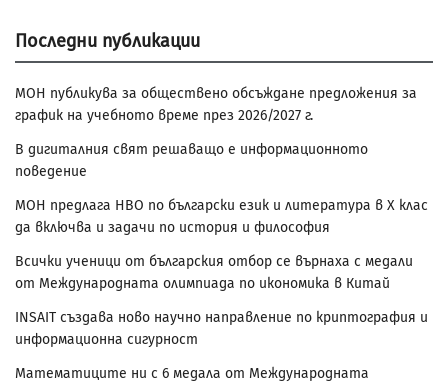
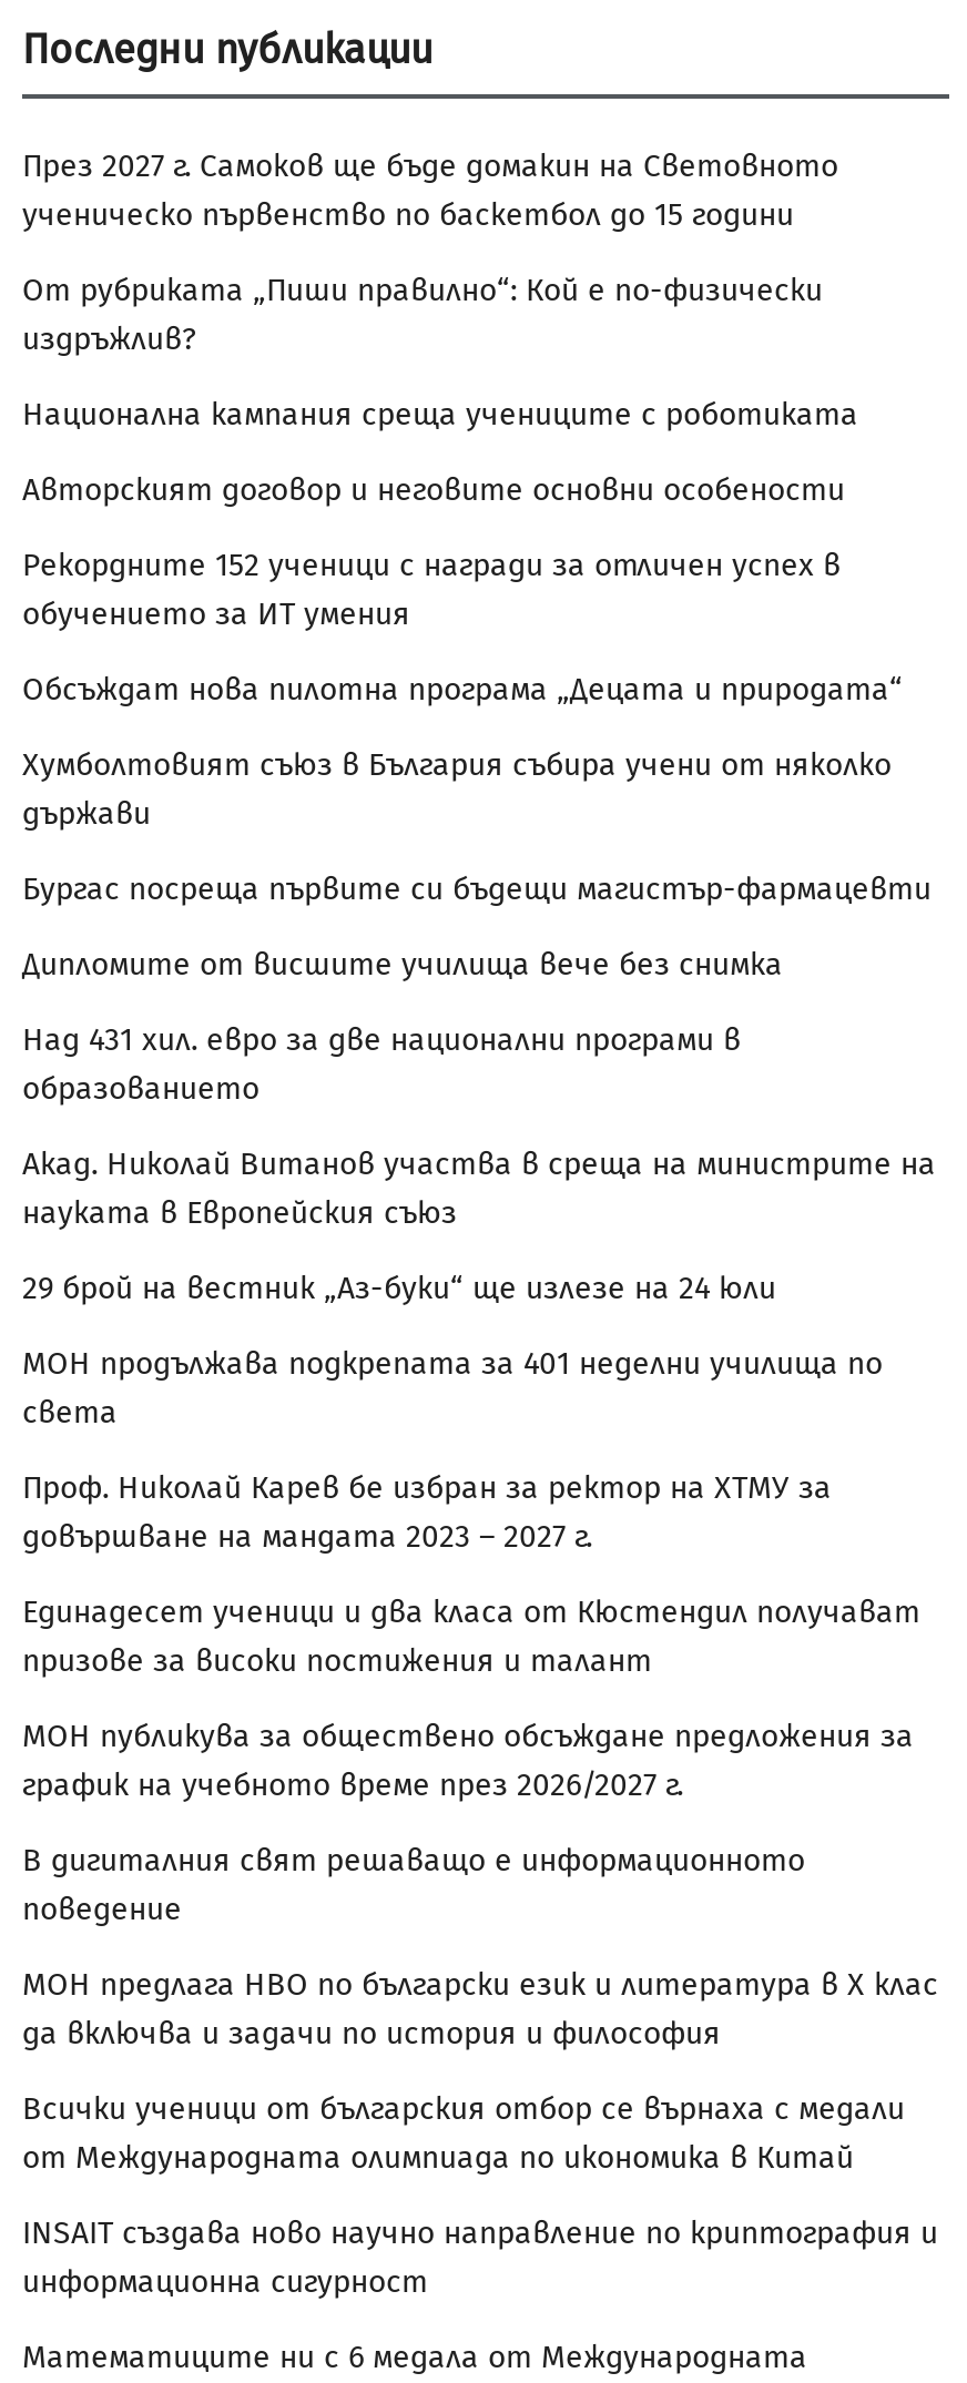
none -> [22,147,936,1680] През 2027 г. Самоков ще бъде домакин на Световното | ученическо първенство по баскетбол до 15 години | От рубриката „Пиши правилно“: Кой е по-физически | издръжлив? | Национална кампания среща учениците с роботиката | Авторският договор и неговите основни особености | Рекордните 152 ученици с награди за отличен успех в | обучението за ИТ умения | Обсъждат нова пилотна програма „Децата и природата“ | Хумболтовият съюз в България събира учени от няколко | държави | Бургас посреща първите си бъдещи магистър-фармацевти | Дипломите от висшите училища вече без снимка | Над 431 хил. евро за две национални програми в | образованието | Акад. Николай Витанов участва в среща на министрите на | науката в Европейския съюз | 29 брой на вестник „Аз-буки“ ще излезе на 24 юли | МОН продължава подкрепата за 401 неделни училища по | света | Проф. Николай Карев бе избран за ректор на ХТМУ за | довършване на мандата 2023 – 2027 г. | Единадесет ученици и два класа от Кюстендил получават | призове за високи постижения и талант

